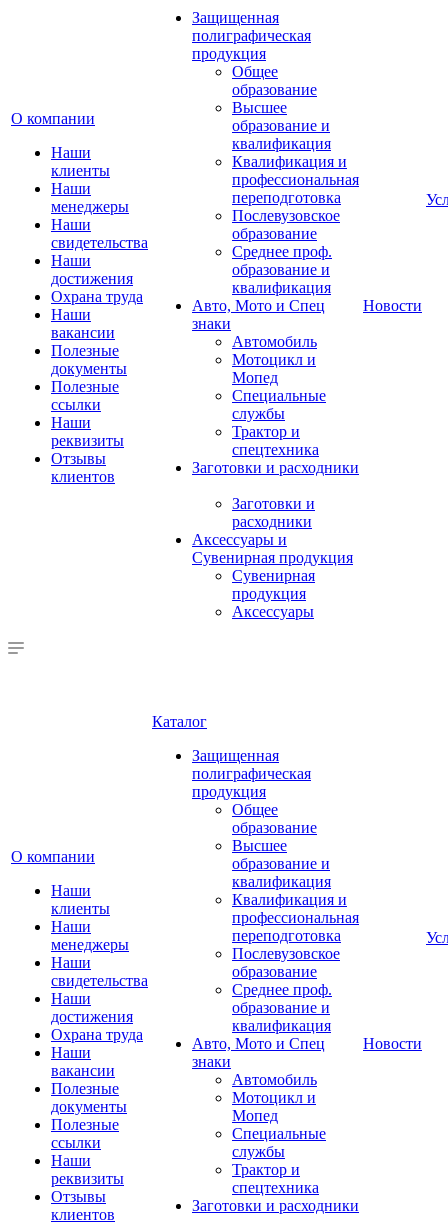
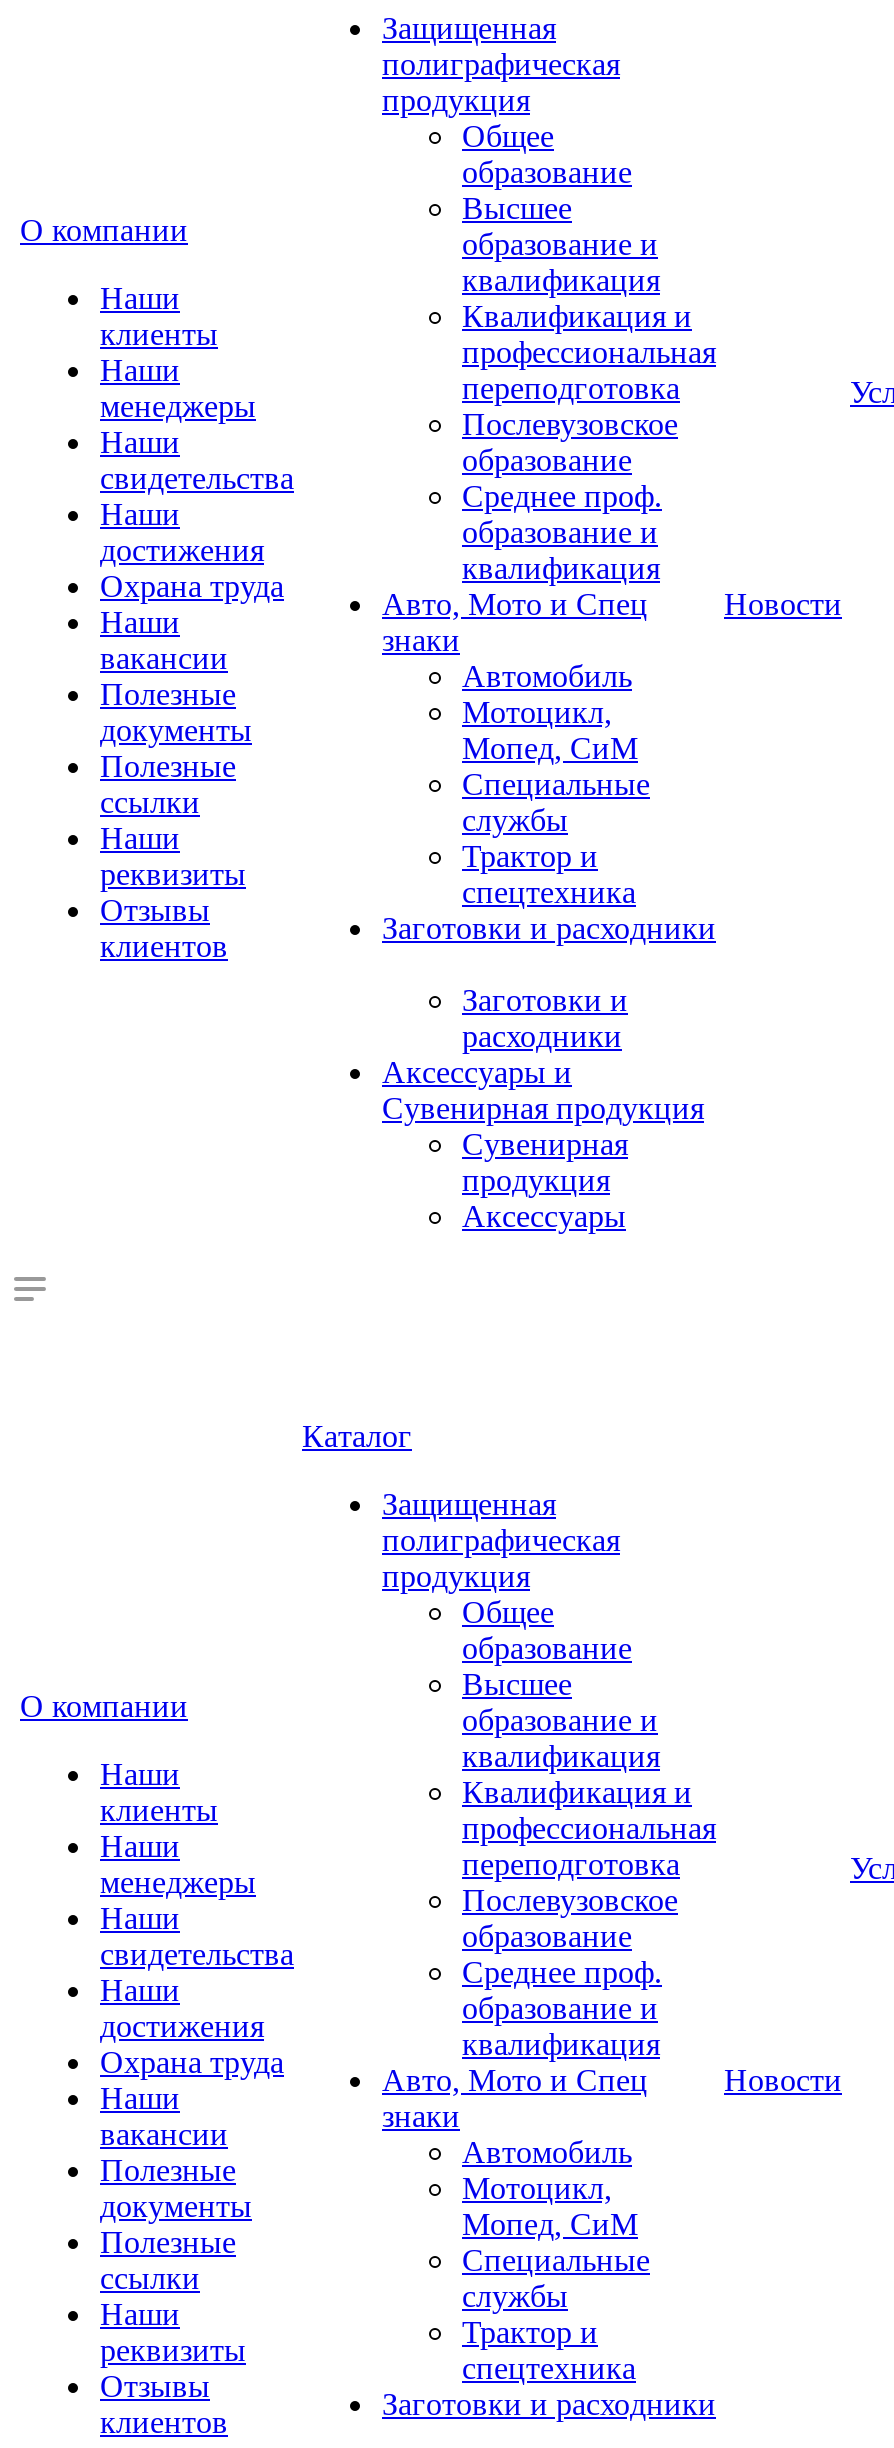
[232,351,316,386] Мотоцикл и | Мопед -> [462,695,638,765] Мотоцикл, | Мопед, СиМ
[232,1089,316,1124] Мотоцикл и | Мопед -> [462,2171,638,2241] Мотоцикл, | Мопед, СиМ

